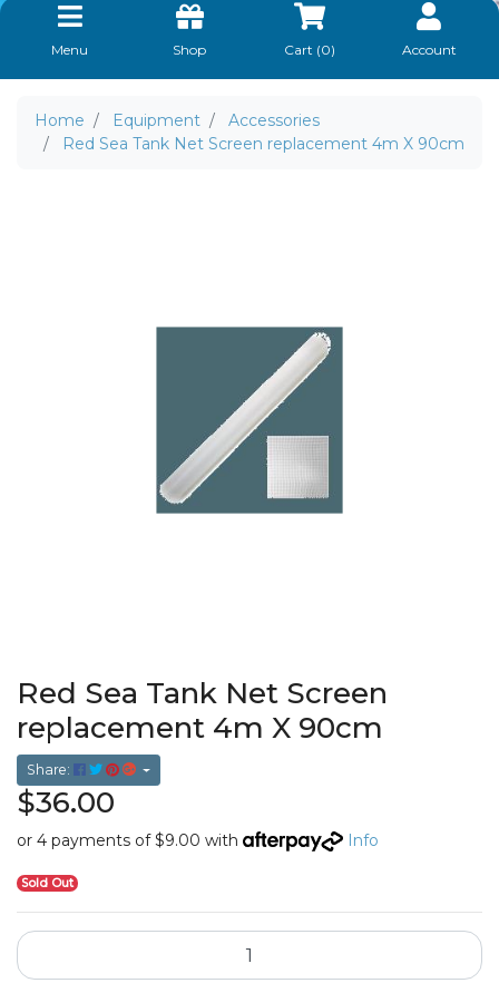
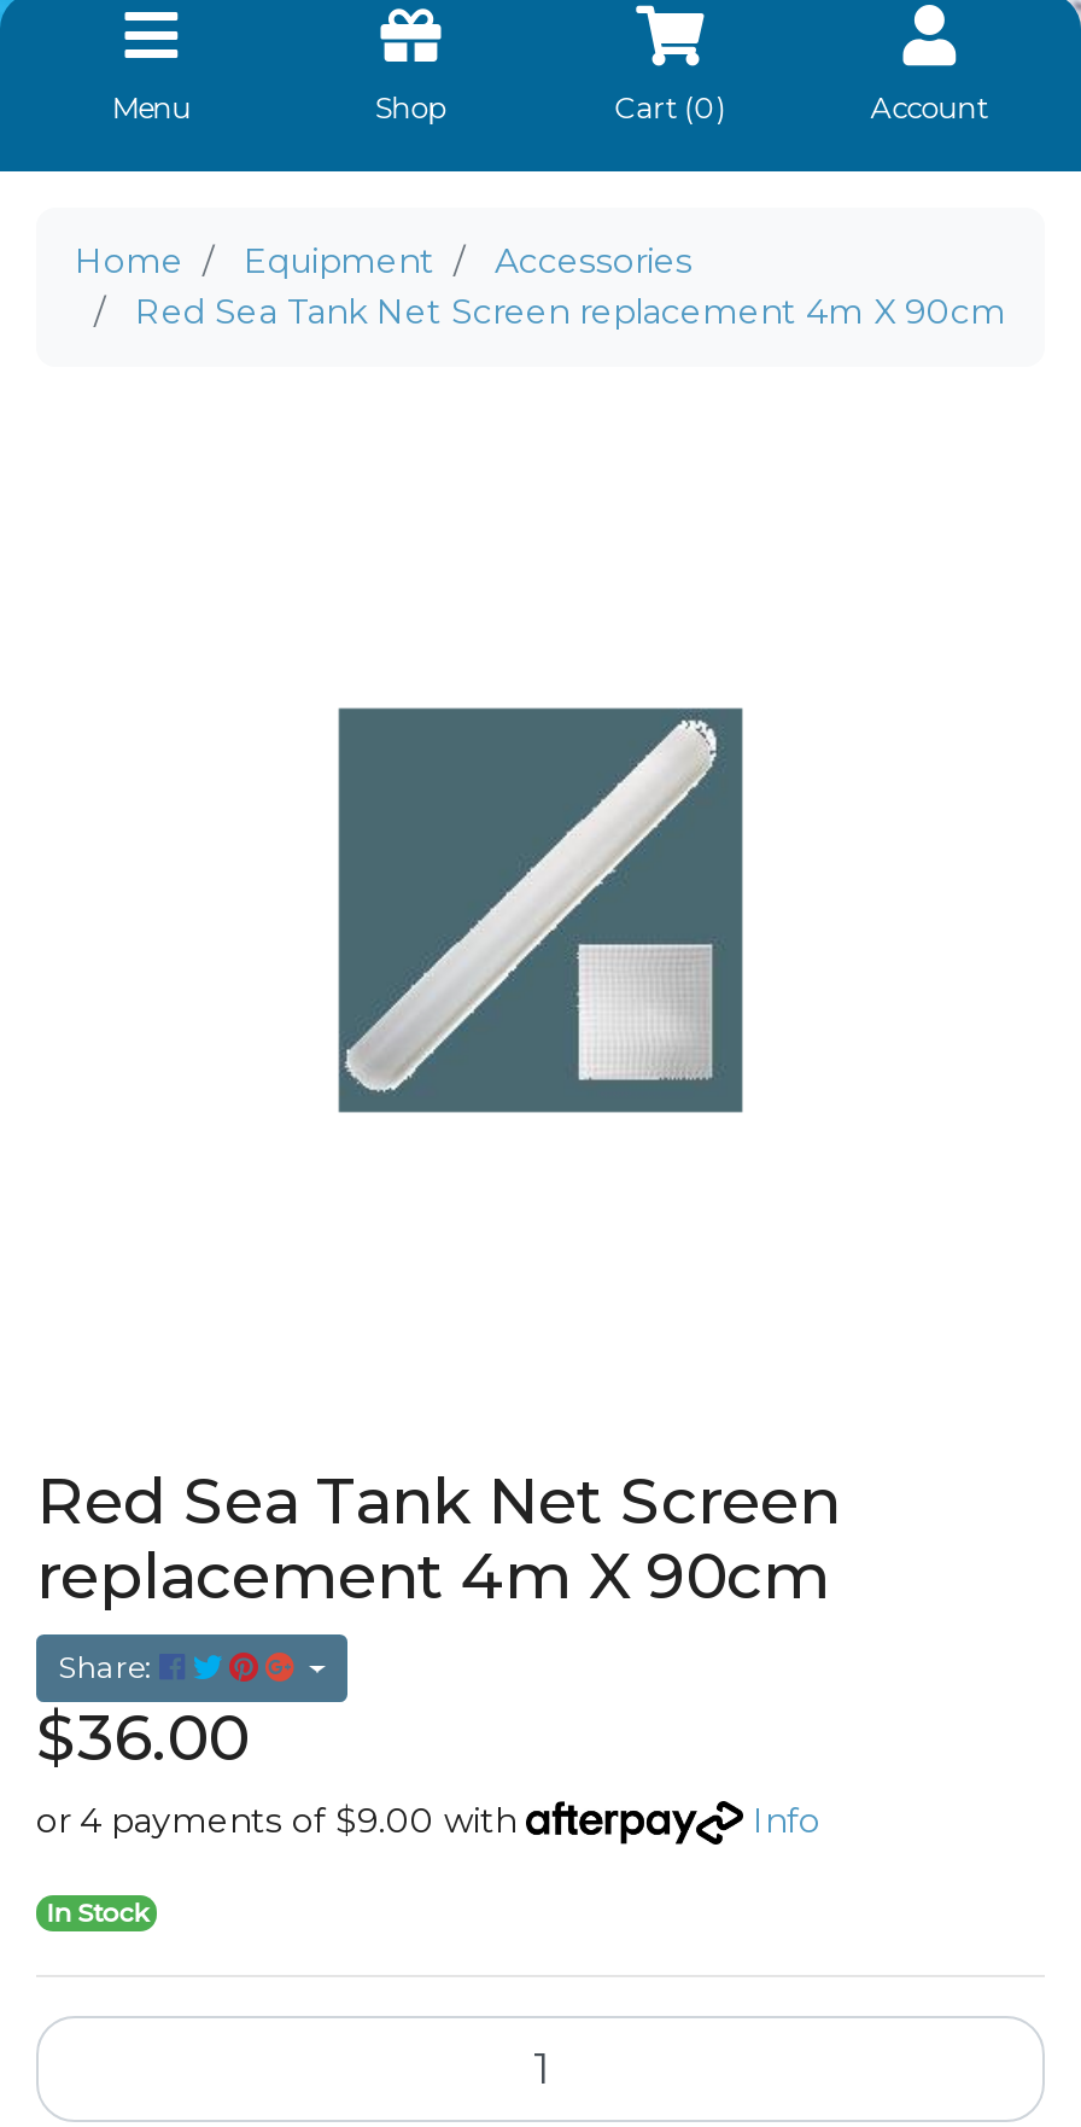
[21,875,74,890] Sold Out -> [46,1896,148,1928] In Stock

